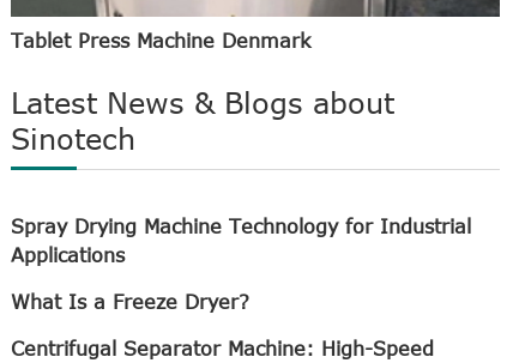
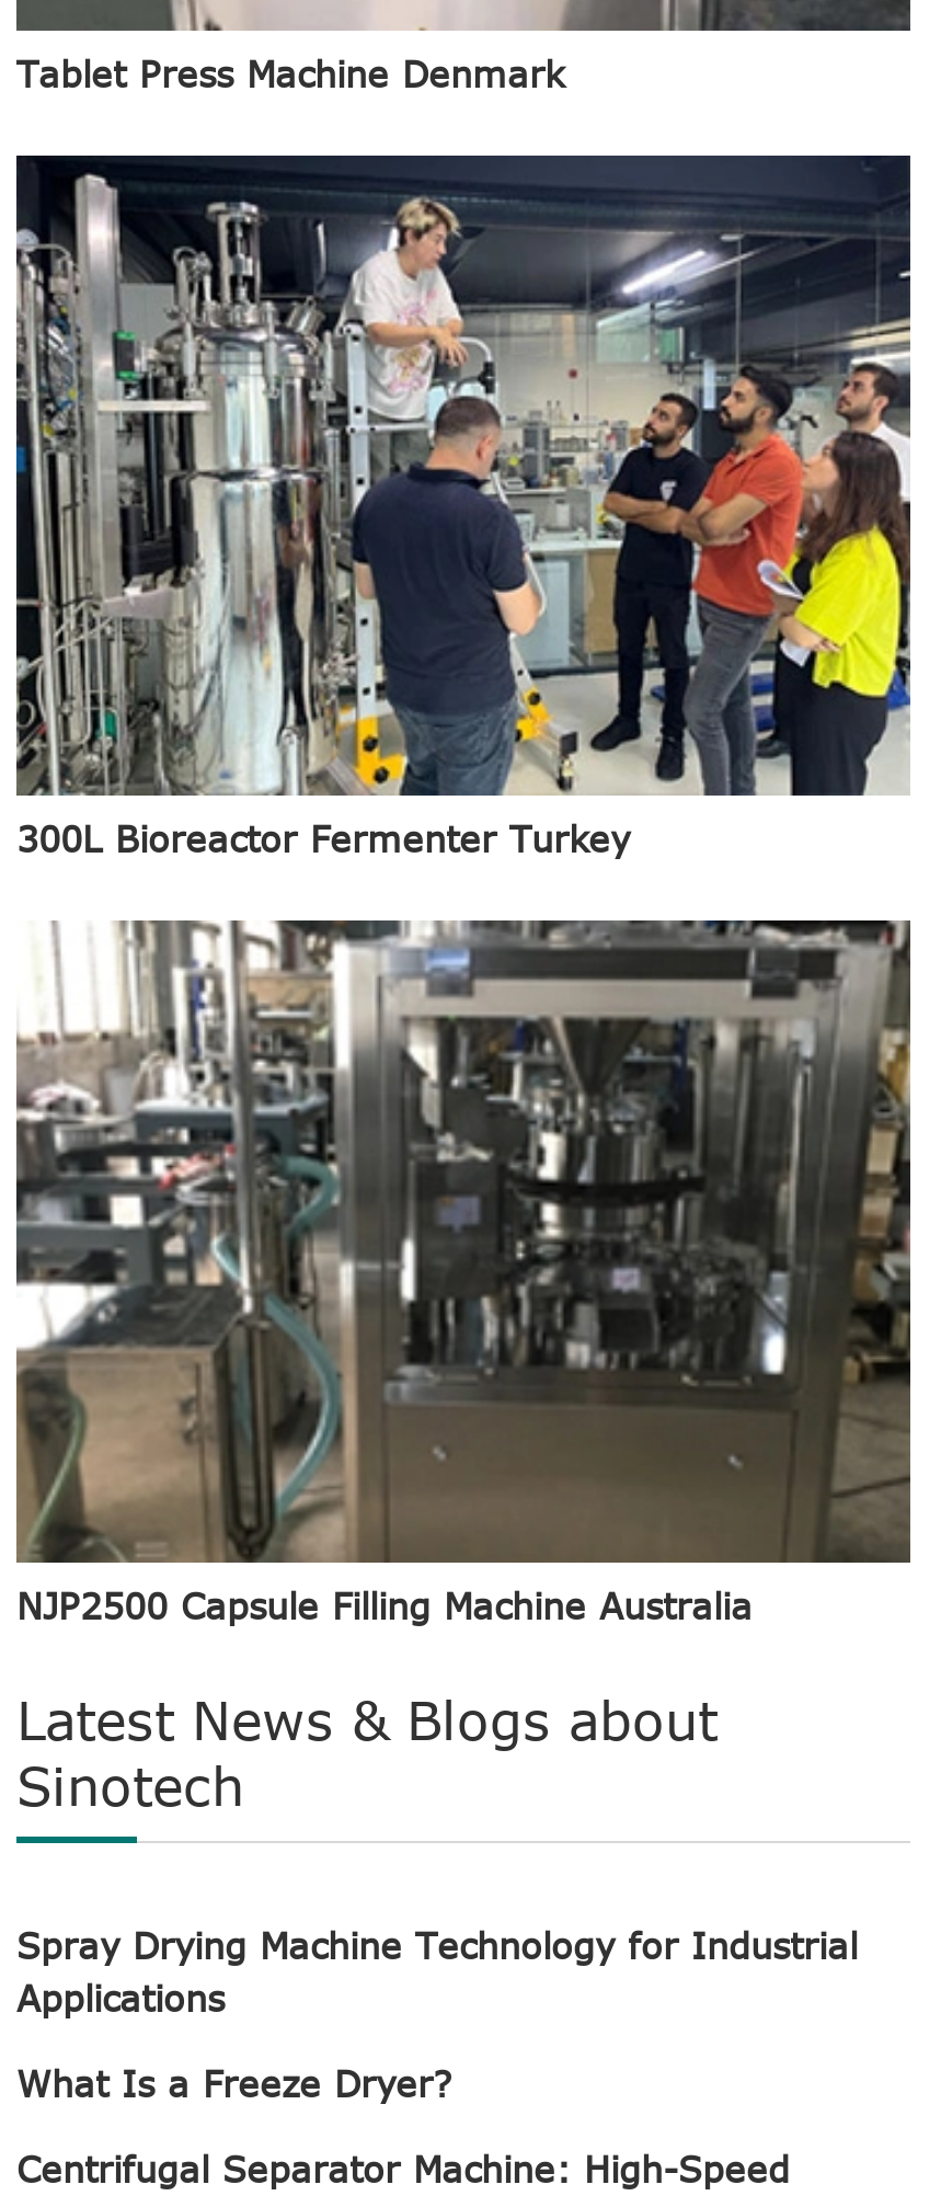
none -> [16,153,913,860] [image] | 300L Bioreactor Fermenter Turkey
none -> [16,918,913,1626] [image] | NJP2500 Capsule Filling Machine Australia

